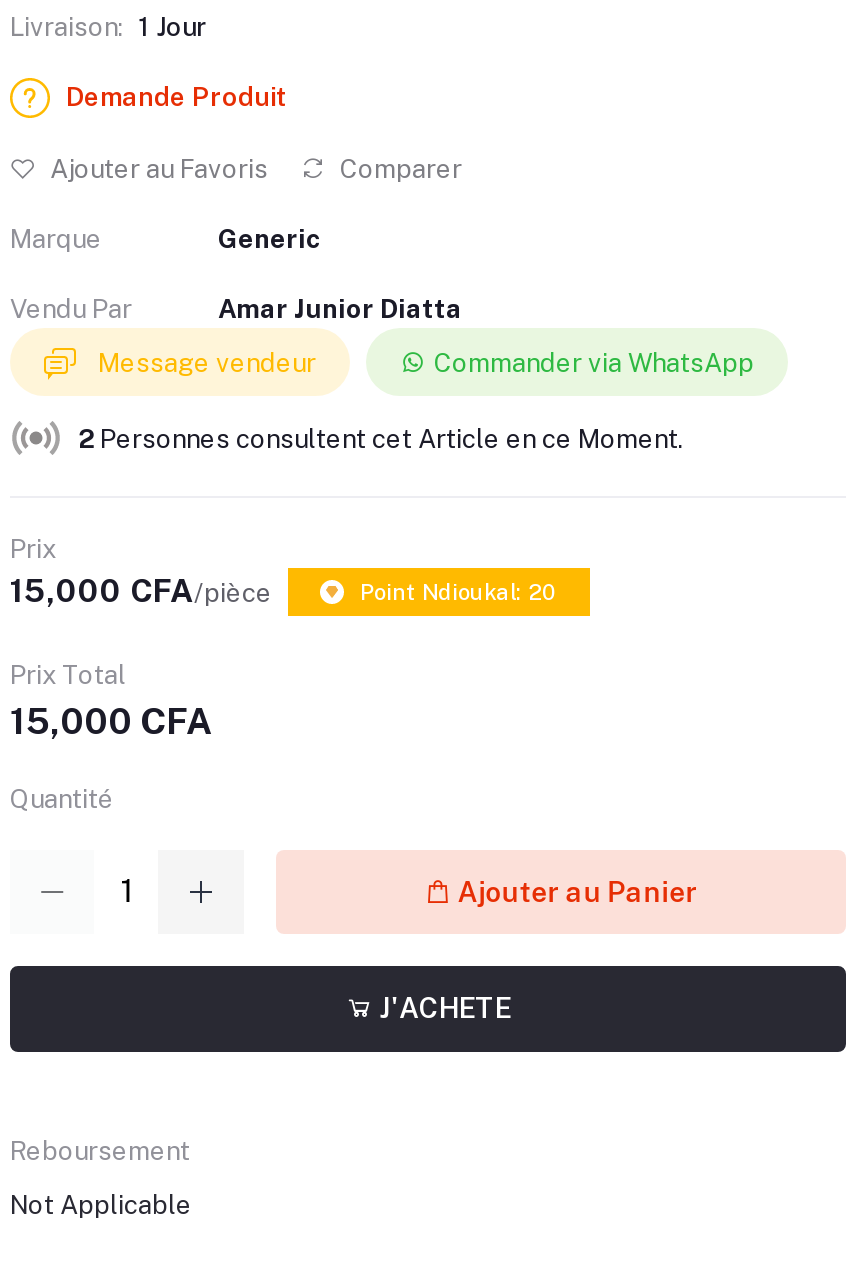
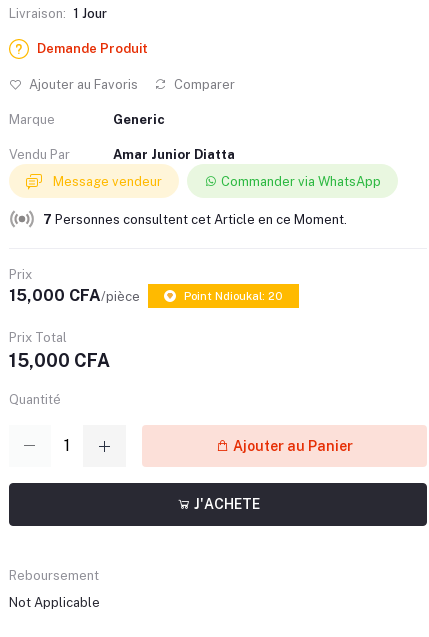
[78,424,684,454] 2 Personnes consultent cet Article en ce Moment. -> [43,212,347,227] 7 Personnes consultent cet Article en ce Moment.

